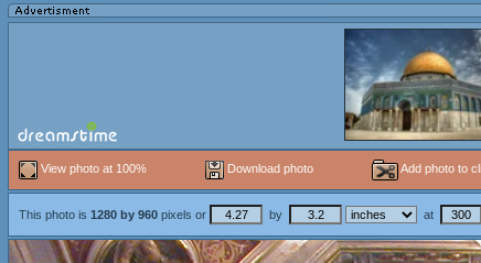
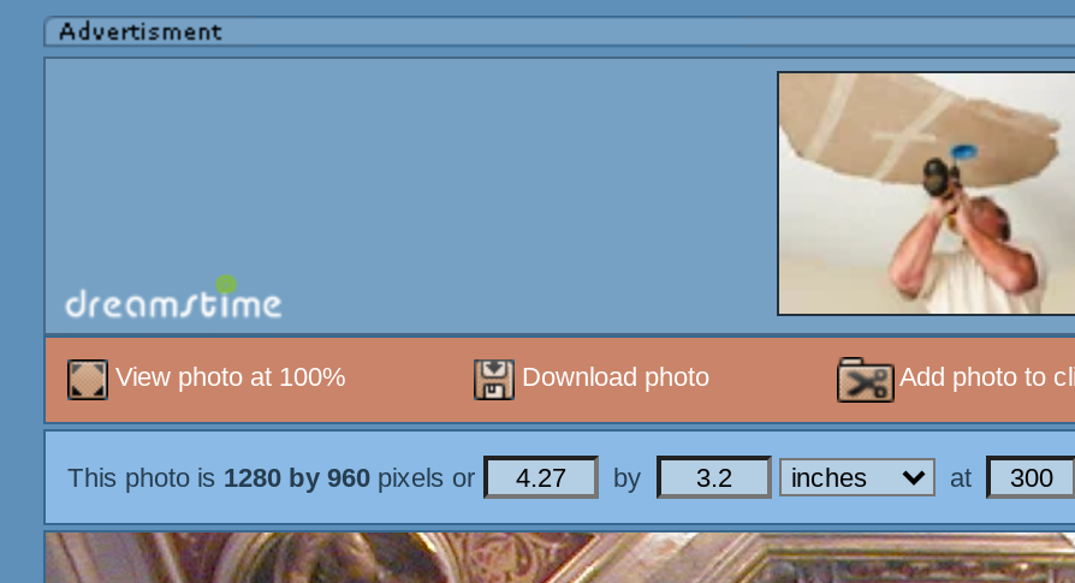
[344,29,478,141] [image] -> [777,71,1068,316] [image]

